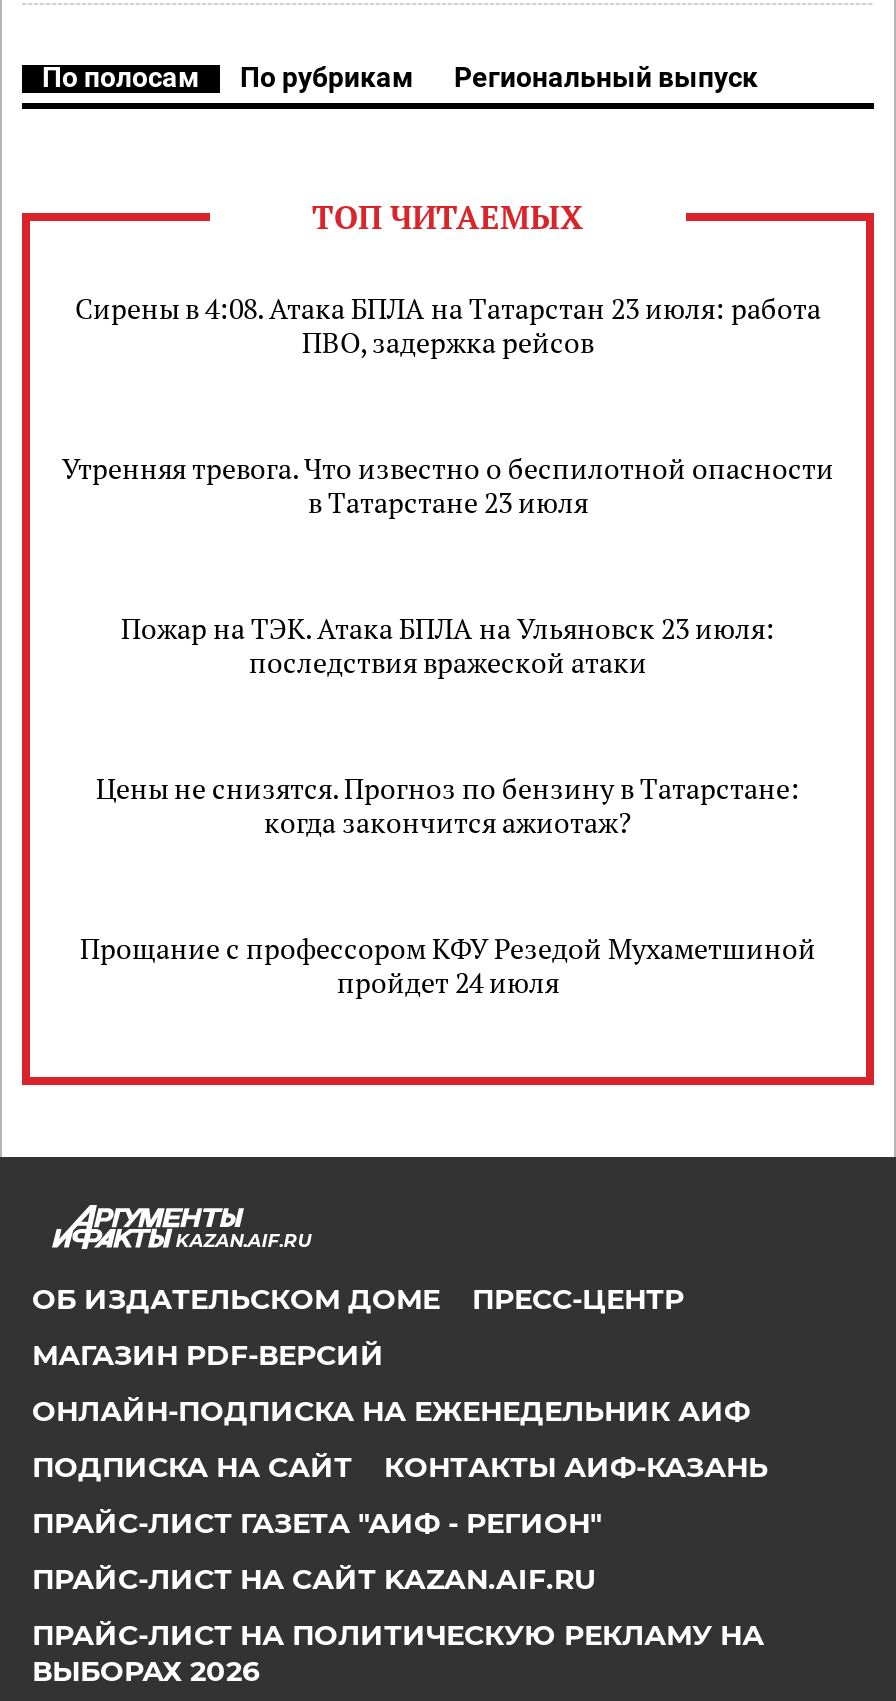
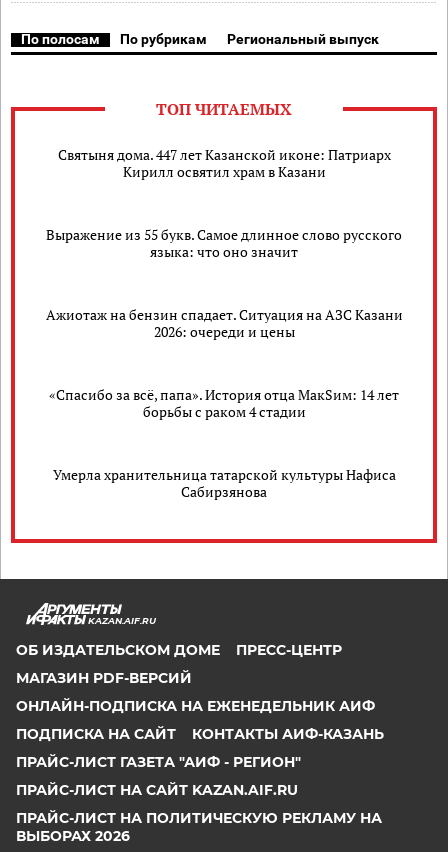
[75,289,821,361] Сирены в 4:08. Атака БПЛА на Татарстан 23 июля: работа | ПВО, задержка рейсов -> [57,145,390,181] Святыня дома. 447 лет Казанской иконе: Патриарх | Кирилл освятил храм в Казани
[62,449,834,521] Утренняя тревога. Что известно о беспилотной опасности | в Татарстане 23 июля -> [46,225,402,261] Выражение из 55 букв. Самое длинное слово русского | языка: что оно значит
[121,609,775,681] Пожар на ТЭК. Атака БПЛА на Ульяновск 23 июля: | последствия вражеской атаки -> [45,305,402,341] Ажиотаж на бензин спадает. Ситуация на АЗС Казани | 2026: очереди и цены
[96,769,800,841] Цены не снизятся. Прогноз по бензину в Татарстане: | когда закончится ажиотаж? -> [49,385,399,421] «Спасибо за всё, папа». История отца МакSим: 14 лет | борьбы с раком 4 стадии
[80,929,816,1001] Прощание с профессором КФУ Резедой Мухаметшиной | пройдет 24 июля -> [52,465,395,501] Умерла хранительница татарской культуры Нафиса | Сабирзянова

